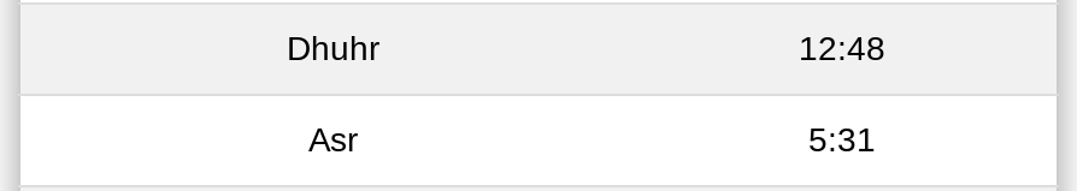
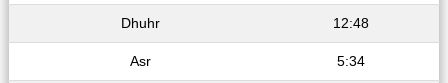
[808,120,876,159] 5:31 -> [337,53,365,69] 5:34

